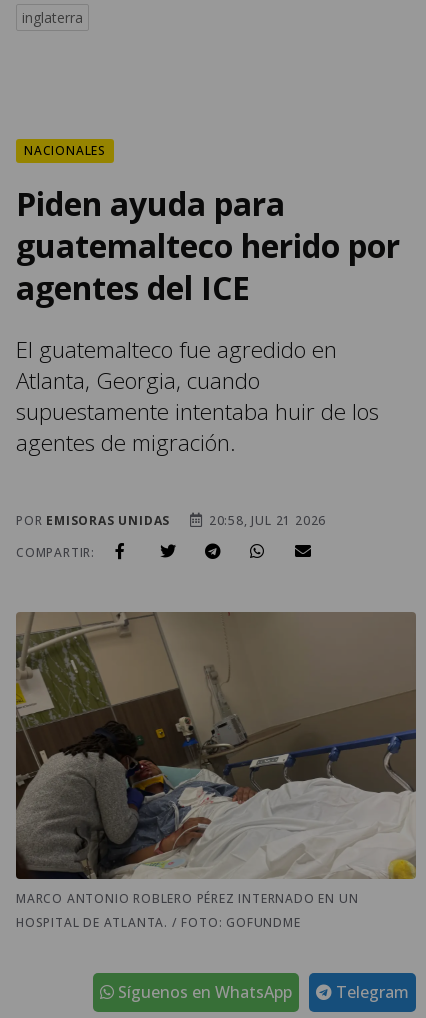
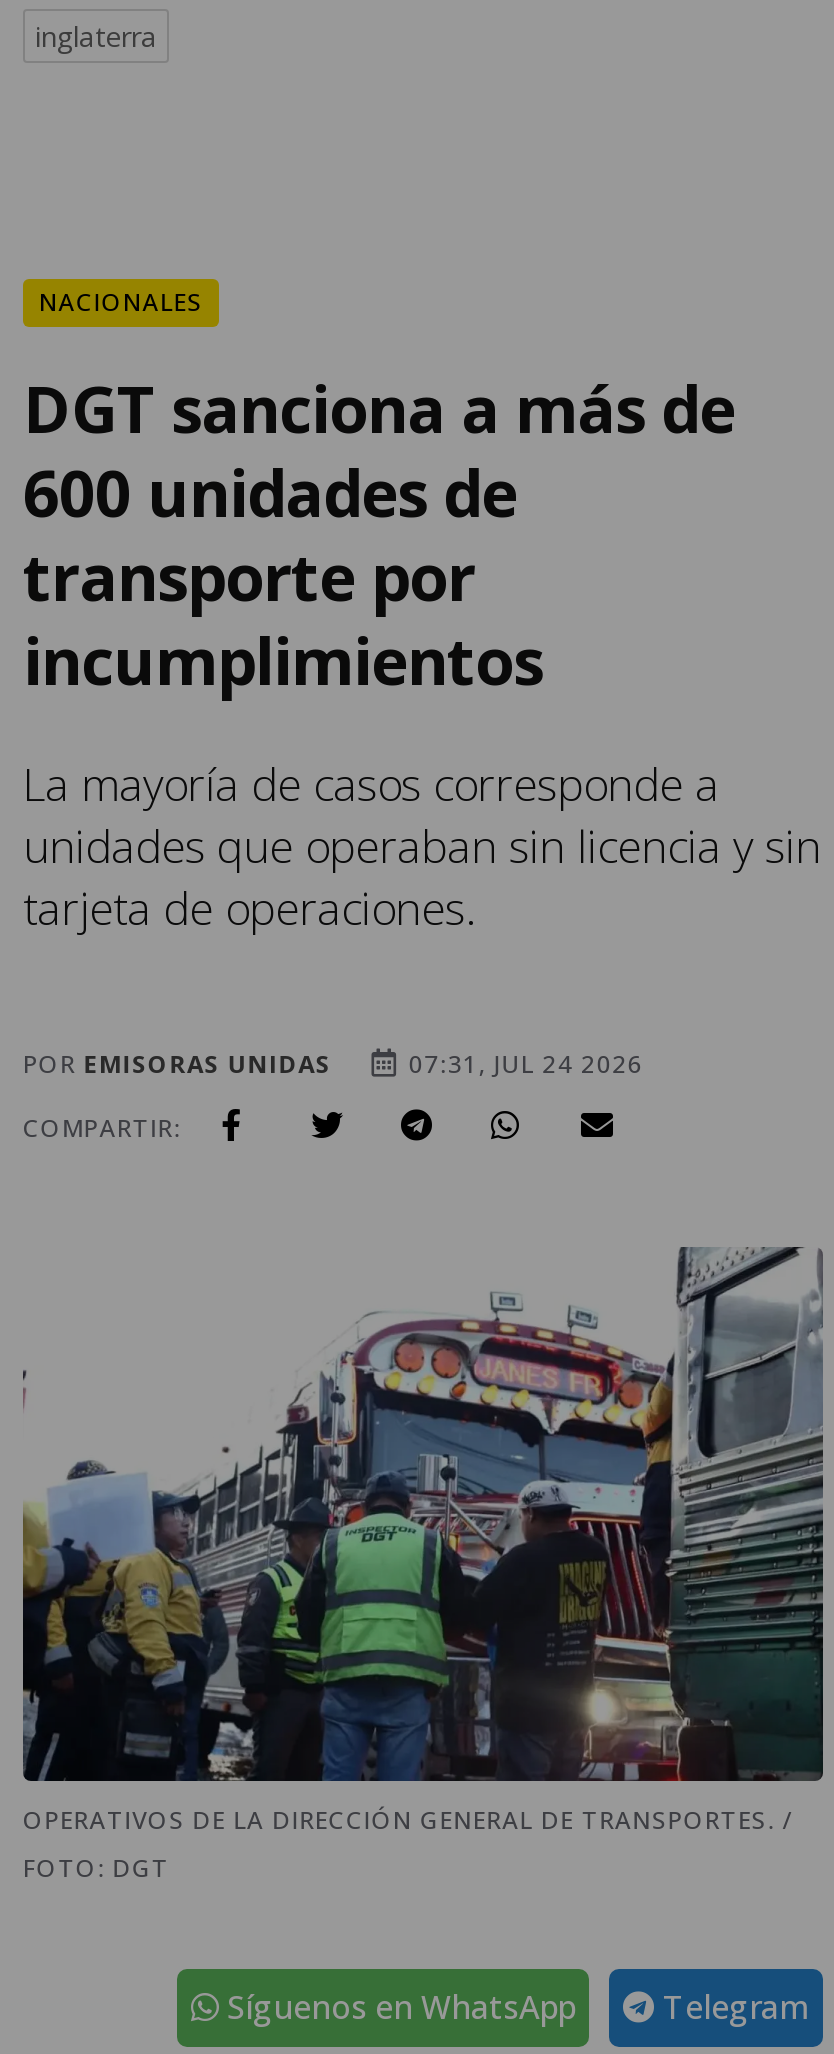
[16,182,400,309] Piden ayuda para | guatemalteco herido por | agentes del ICE -> [23,366,735,704] DGT sanciona a más de | 600 unidades de | transporte por | incumplimientos
[16,334,379,458] El guatemalteco fue agredido en | Atlanta, Georgia, cuando | supuestamente intentaba huir de los | agentes de migración. -> [23,754,821,940] La mayoría de casos corresponde a | unidades que operaban sin licencia y sin | tarjeta de operaciones.
[205,512,326,529] 20:58, JUL 21 2026 -> [401,1048,643,1082] 07:31, JUL 24 2026
[15,611,417,931] [image] | MARCO ANTONIO ROBLERO PÉREZ INTERNADO EN UN | HOSPITAL DE ATLANTA. / FOTO: GOFUNDME -> [21,1247,825,1885] [image] | OPERATIVOS DE LA DIRECCIÓN GENERAL DE TRANSPORTES. / | FOTO: DGT

